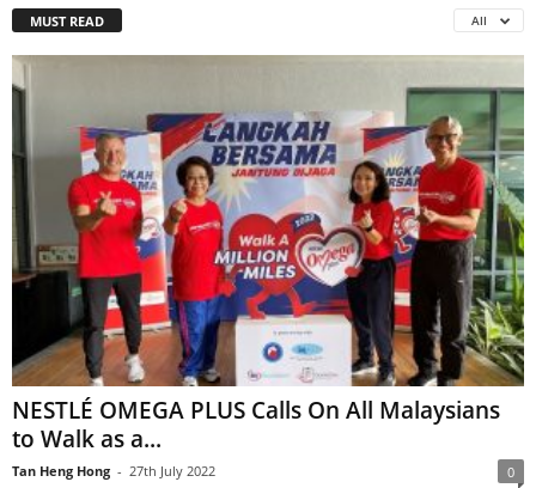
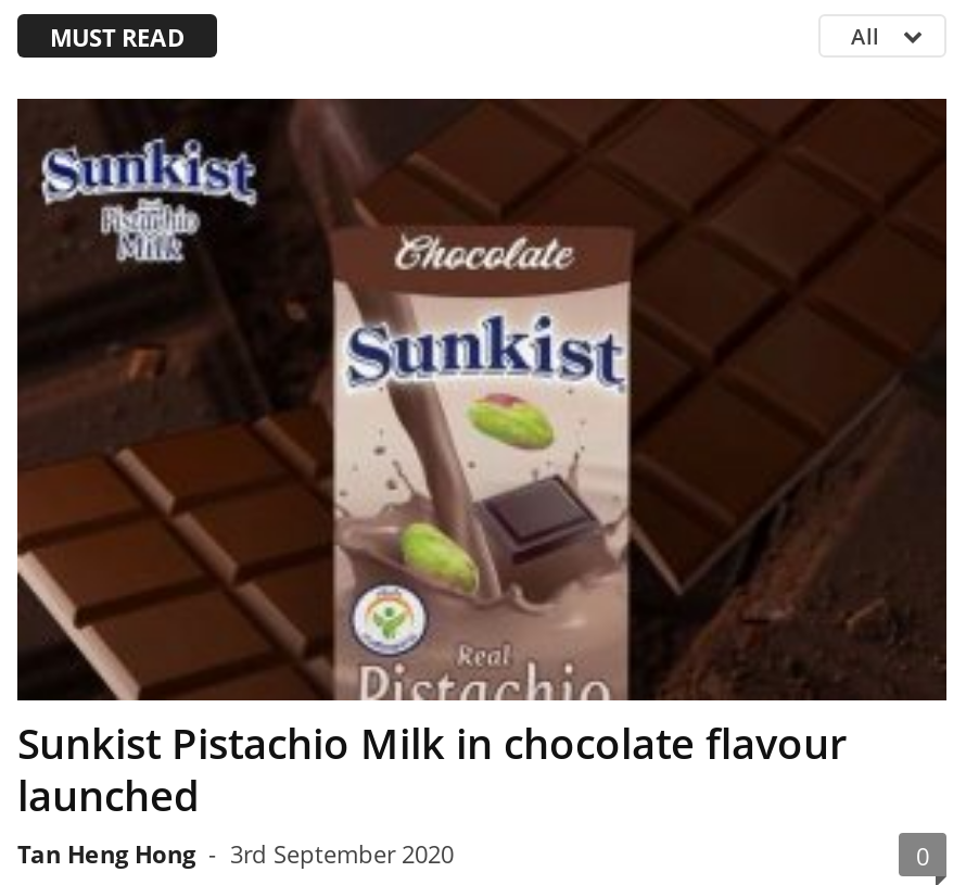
[11,55,525,479] [image] | NESTLÉ OMEGA PLUS Calls On All Malaysians | to Walk as a... | Tan Heng Hong - 27th July 2022 -> [15,97,949,869] [image] | Sunkist Pistachio Milk in chocolate flavour | launched | Tan Heng Hong - 3rd September 2020

